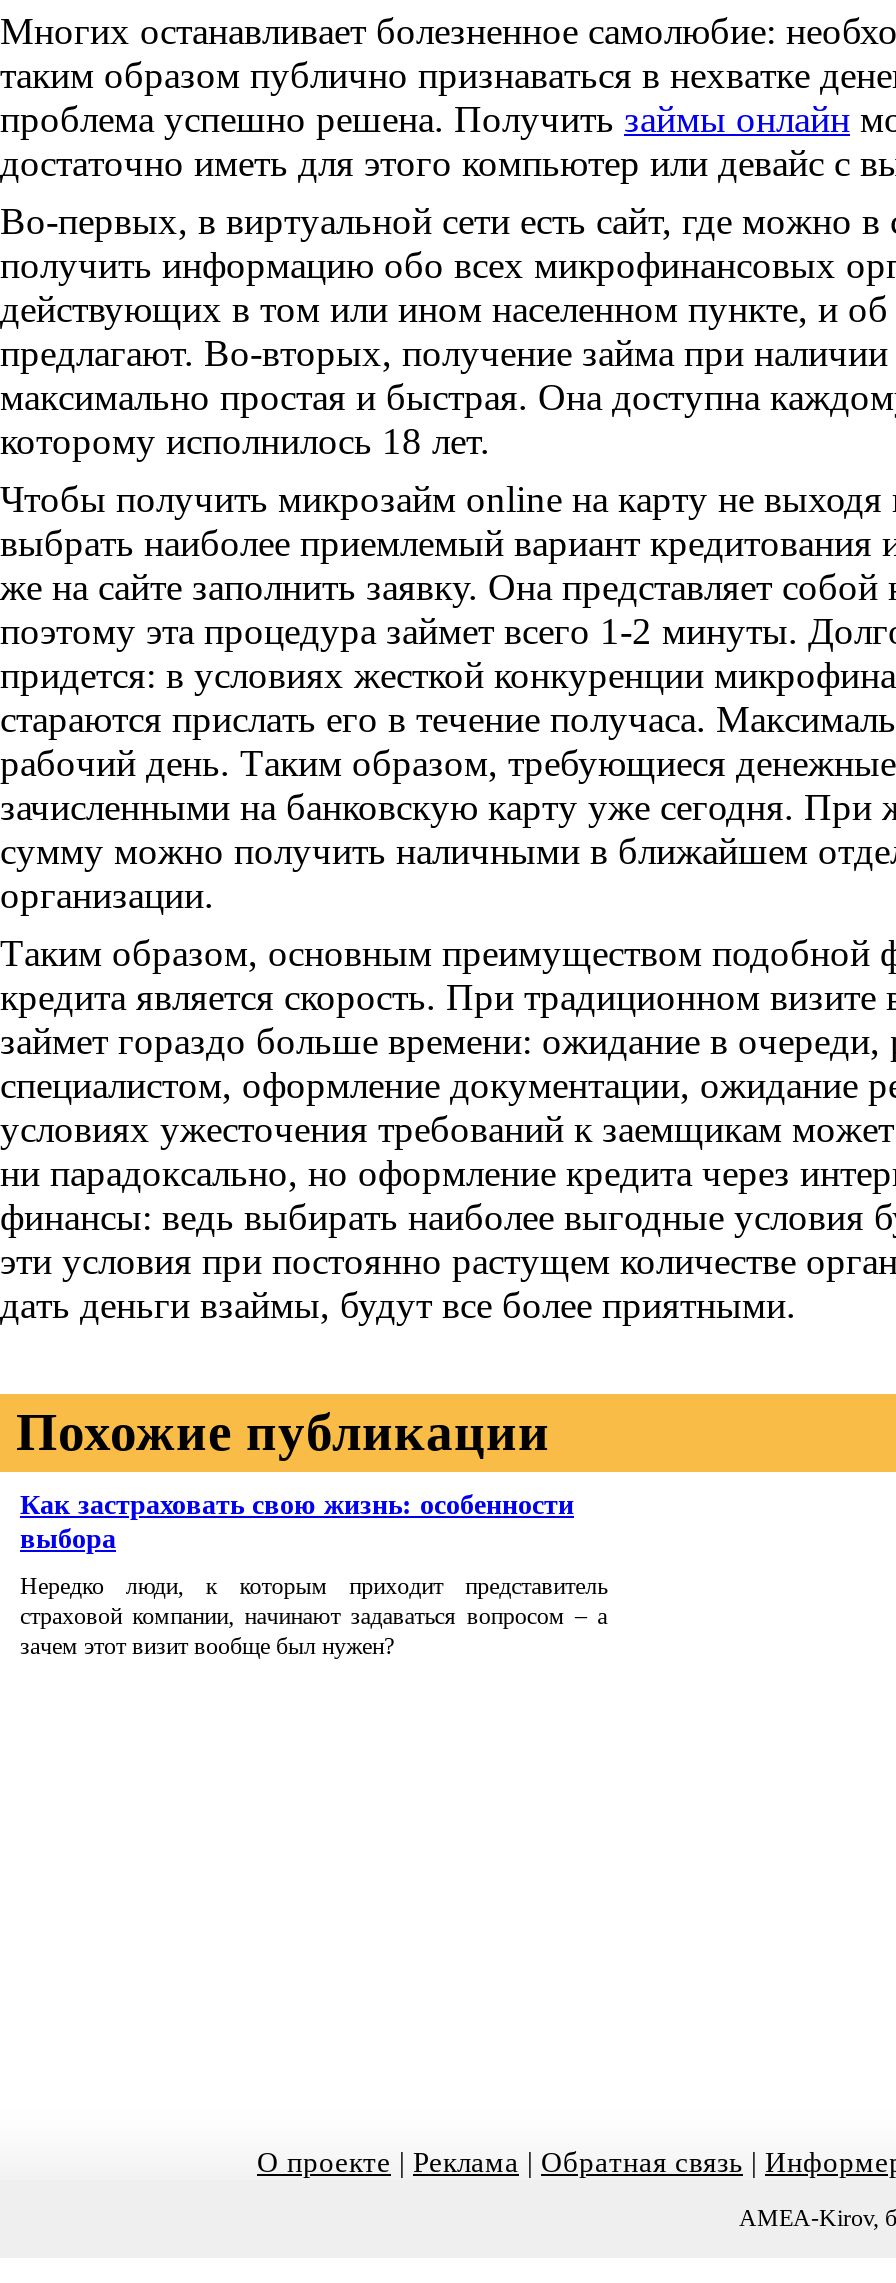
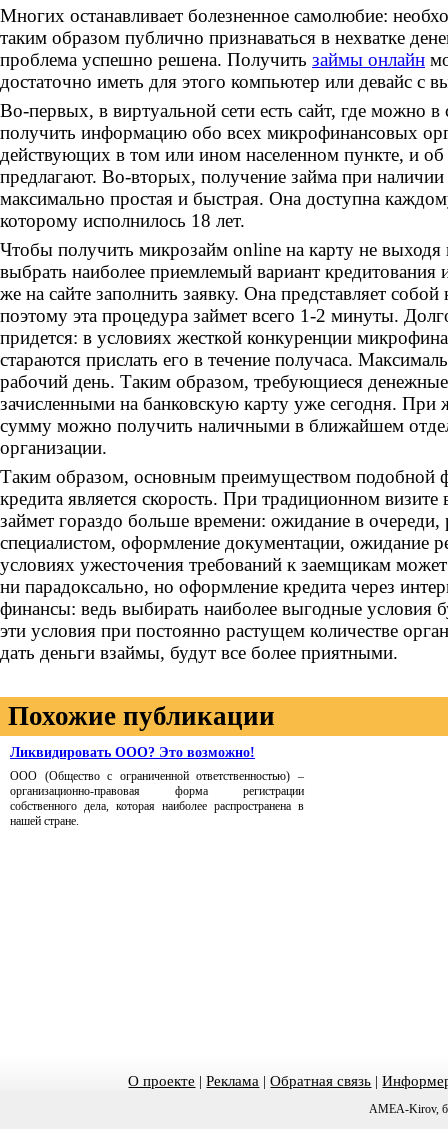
[20,1488,574,1554] Как застраховать свою жизнь: особенности | выбора -> [10,744,255,760] Ликвидировать ООО? Это возможно!
[20,1572,607,1660] Нередко люди, к которым приходит представитель | страховой компании, начинают задаваться вопросом – а | зачем этот визит вообще был нужен? -> [10,769,304,828] ООО (Общество с ограниченной ответственностью) – | организационно-правовая форма регистрации | собственного дела, которая наиболее распространена в | нашей стране.

